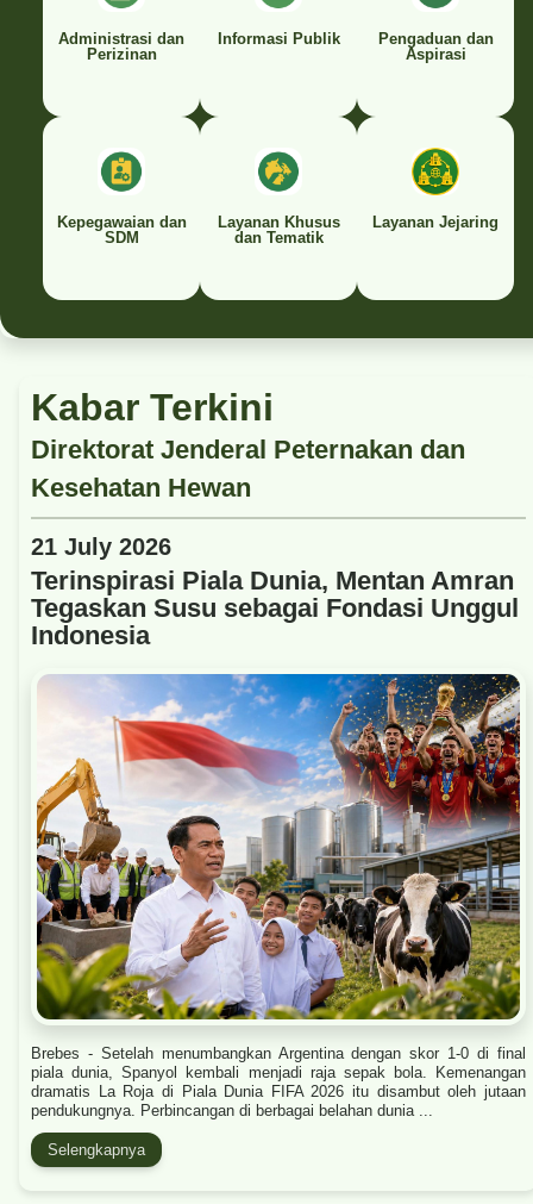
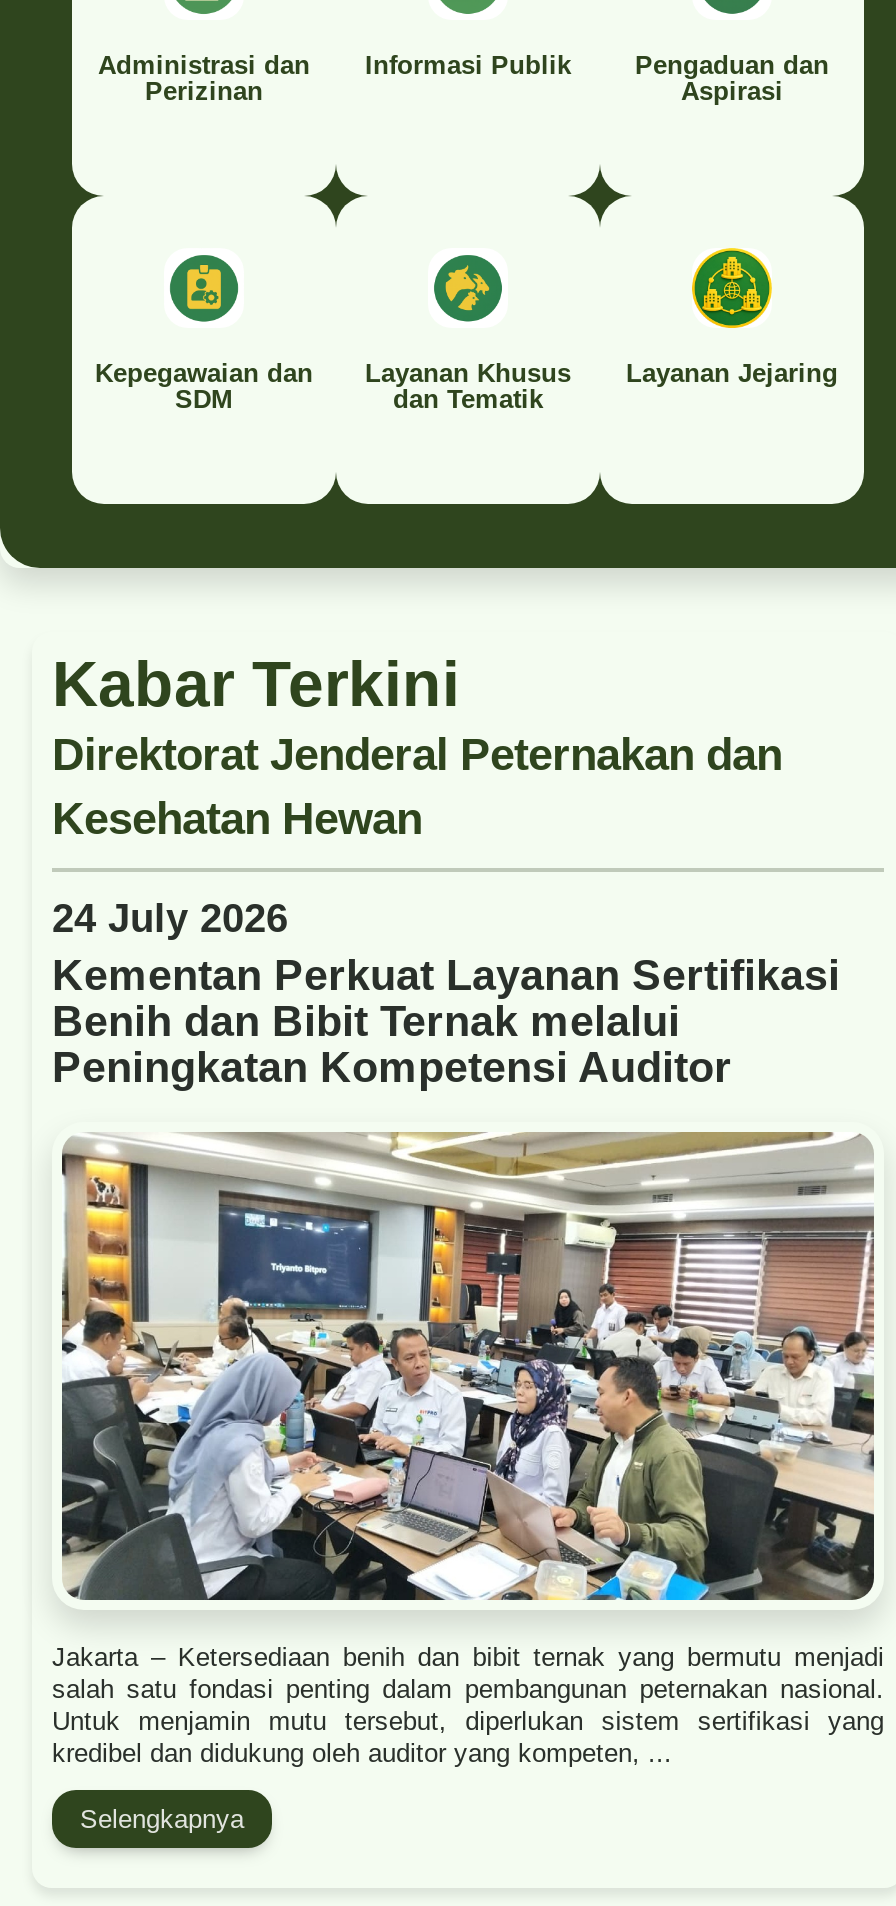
[31,534,519,650] 21 July 2026 | Terinspirasi Piala Dunia, Mentan Amran | Tegaskan Susu sebagai Fondasi Unggul | Indonesia -> [52,896,840,1092] 24 July 2026 | Kementan Perkuat Layanan Sertifikasi | Benih dan Bibit Ternak melalui | Peningkatan Kompetensi Auditor
[36,673,521,969] [image] -> [60,1130,876,1602] [image]
[31,1044,526,1119] Brebes - Setelah menumbangkan Argentina dengan skor 1-0 di final | piala dunia, Spanyol kembali menjadi raja sepak bola. Kemenangan | dramatis La Roja di Piala Dunia FIFA 2026 itu disambut oleh jutaan | pendukungnya. Perbincangan di berbagai belahan dunia ... -> [52,1642,884,1768] Jakarta – Ketersediaan benih dan bibit ternak yang bermutu menjadi | salah satu fondasi penting dalam pembangunan peternakan nasional. | Untuk menjamin mutu tersebut, diperlukan sistem sertifikasi yang | kredibel dan didukung oleh auditor yang kompeten, ...

